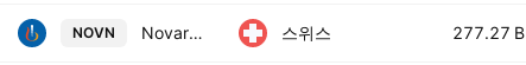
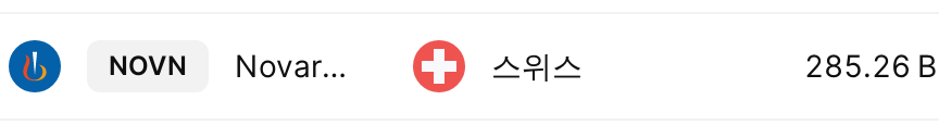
[452,22,525,43] 277.27 B -> [804,47,937,84] 285.26 B

